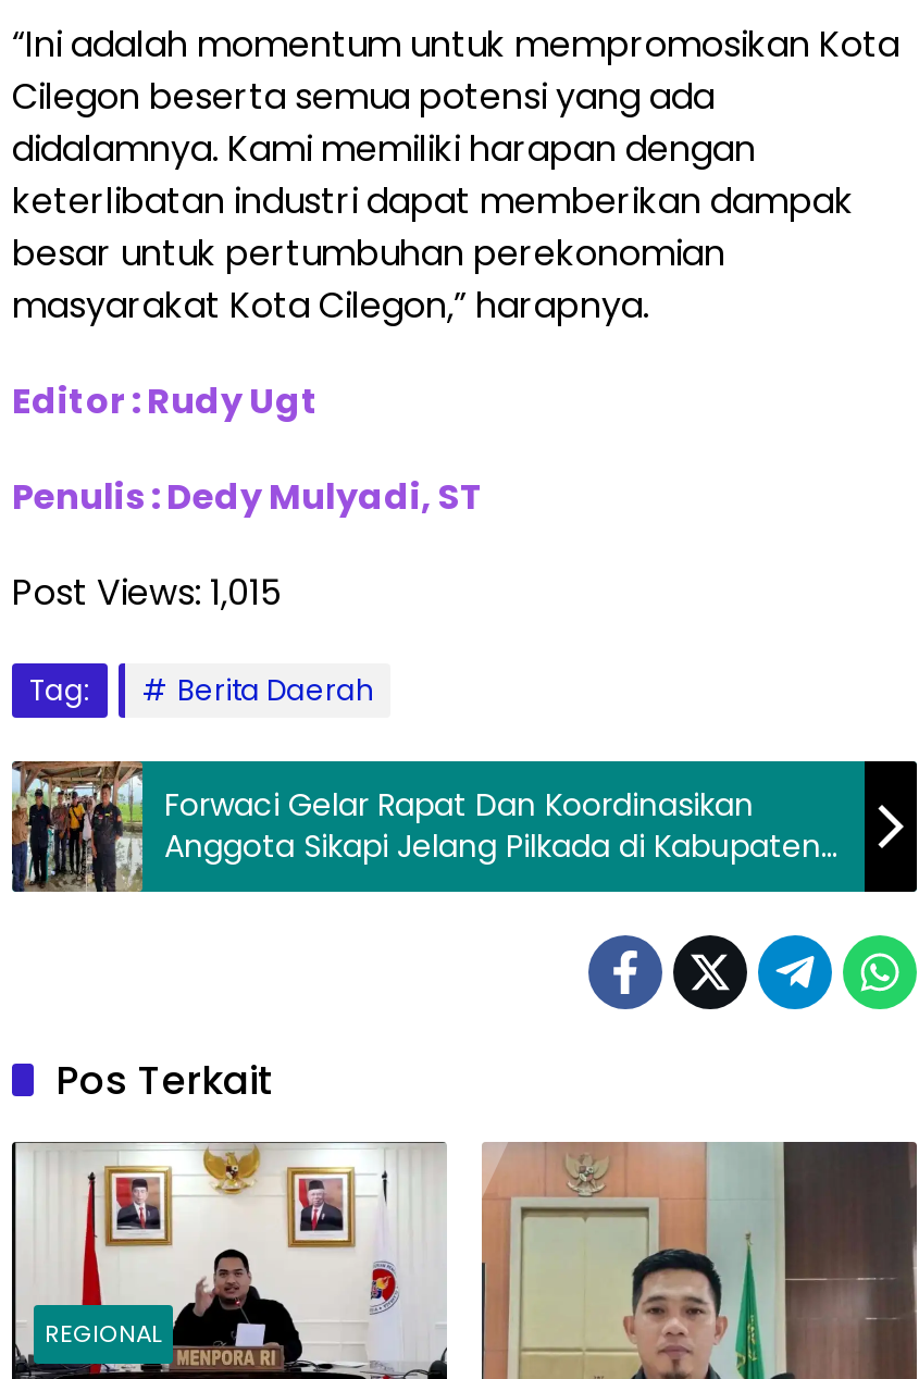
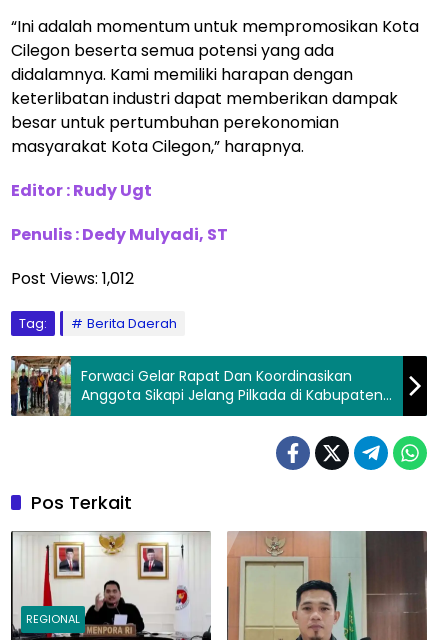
[12,568,282,618] Post Views: 1,015 -> [11,267,134,290] Post Views: 1,012

